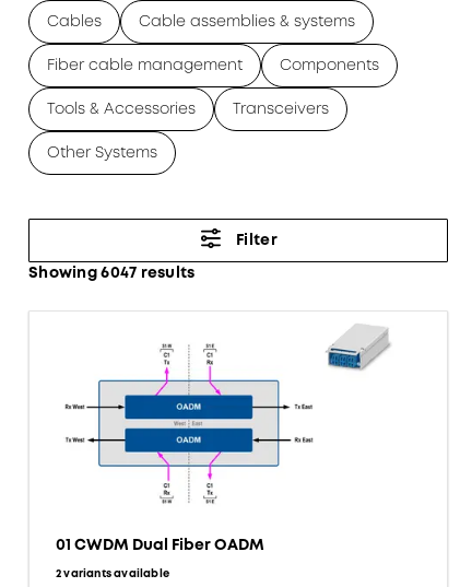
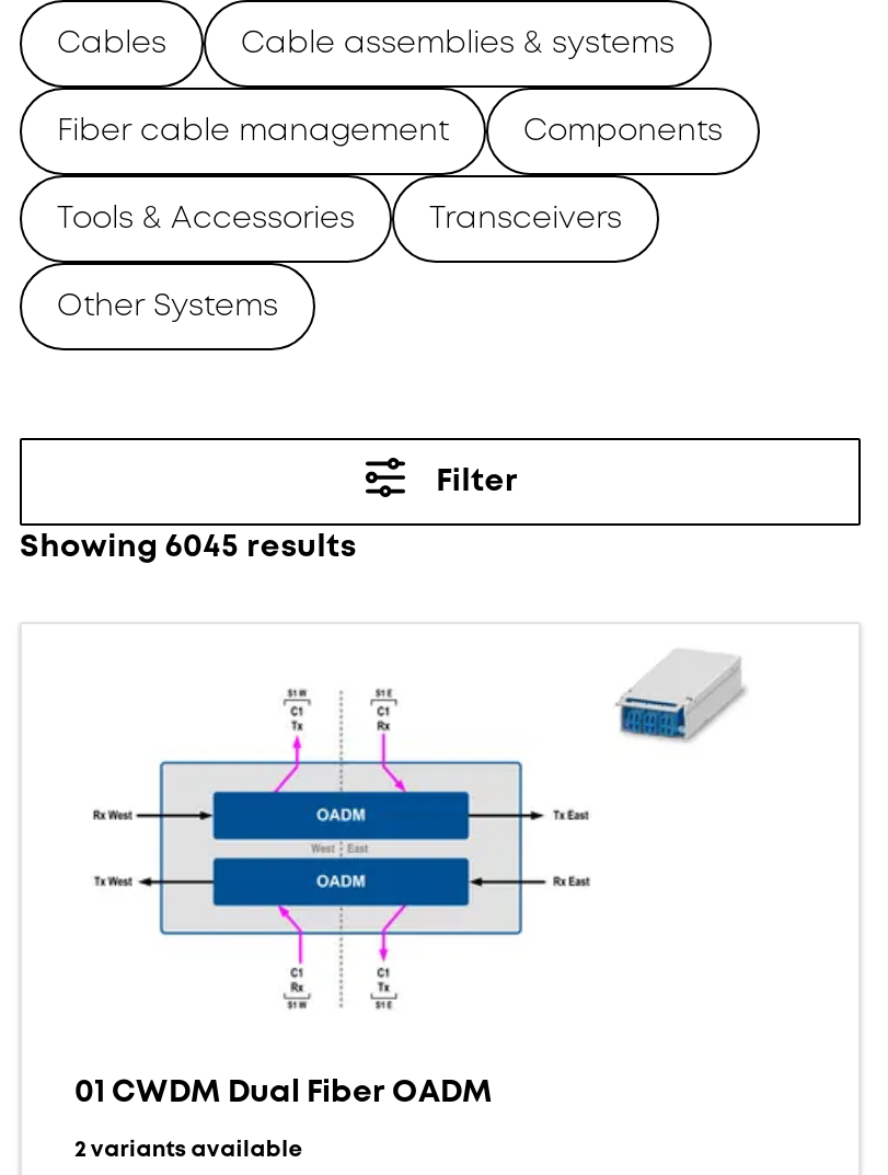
[28,263,195,283] Showing 6047 results -> [20,526,356,568] Showing 6045 results

